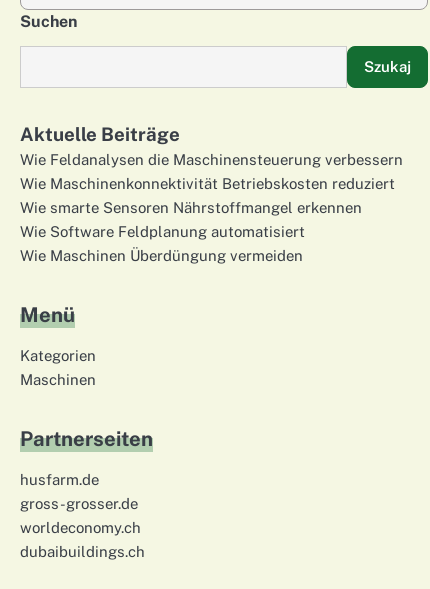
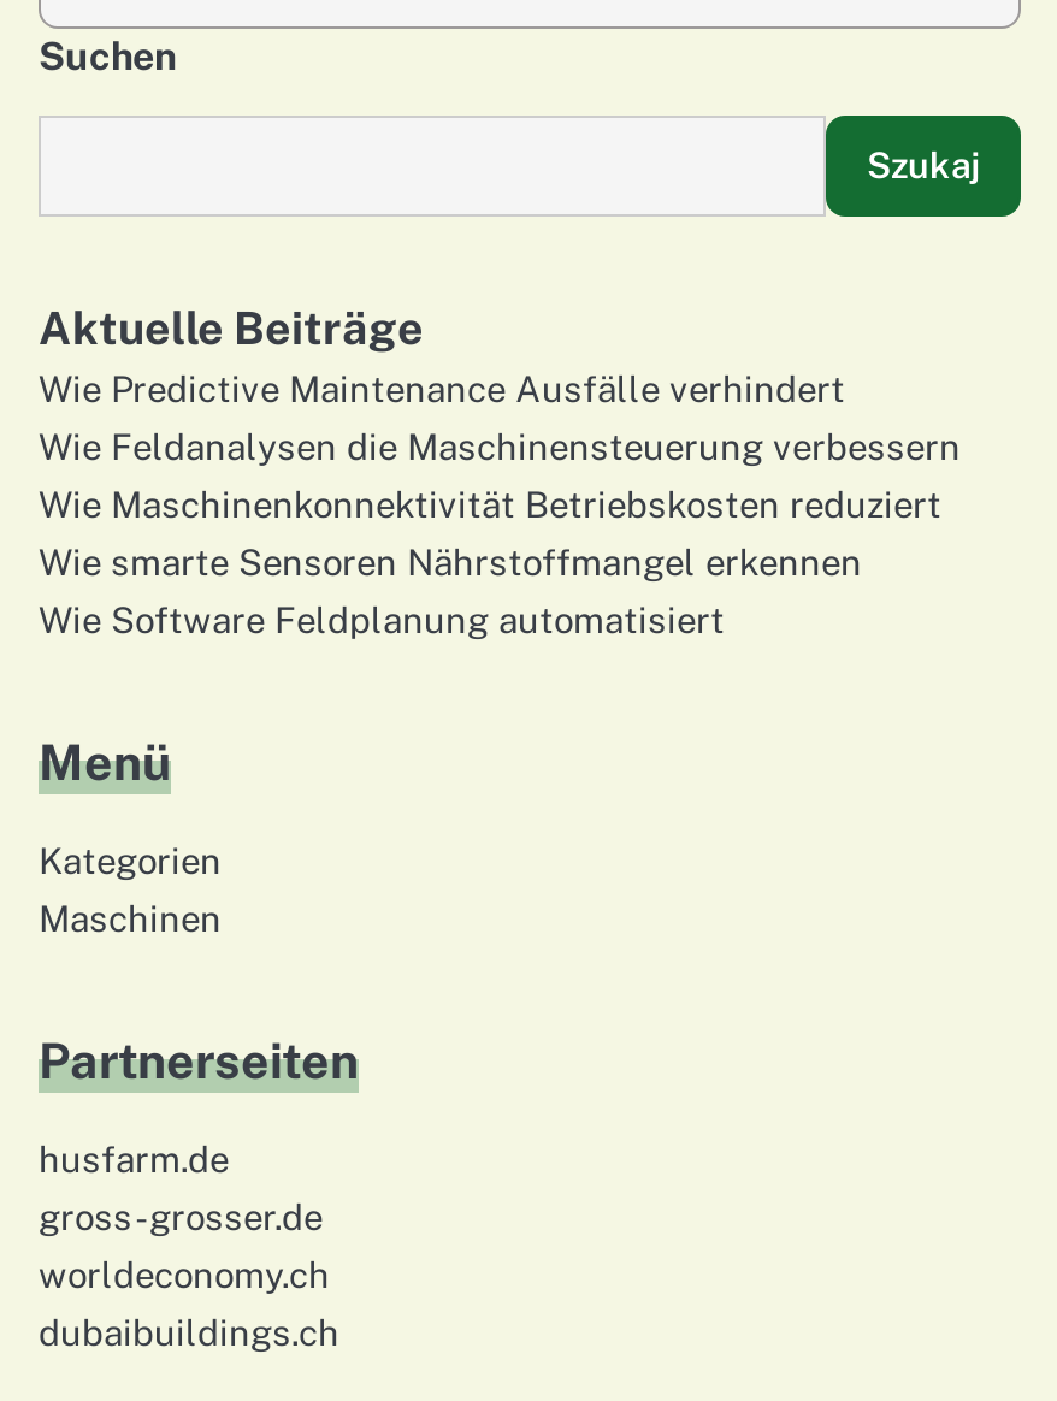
none -> [39,368,845,409] Wie Predictive Maintenance Ausfälle verhindert
moved [20,151,403,240] -> [39,426,961,640]: Wie Feldanalysen die Maschinensteuerung verbessern | Wie Maschinenkonnektivität Betriebskosten reduziert | Wie smarte Sensoren Nährstoffmangel erkennen | Wie Software Feldplanung automatisiert
[20,247,303,264] Wie Maschinen Überdüngung vermeiden -> none

